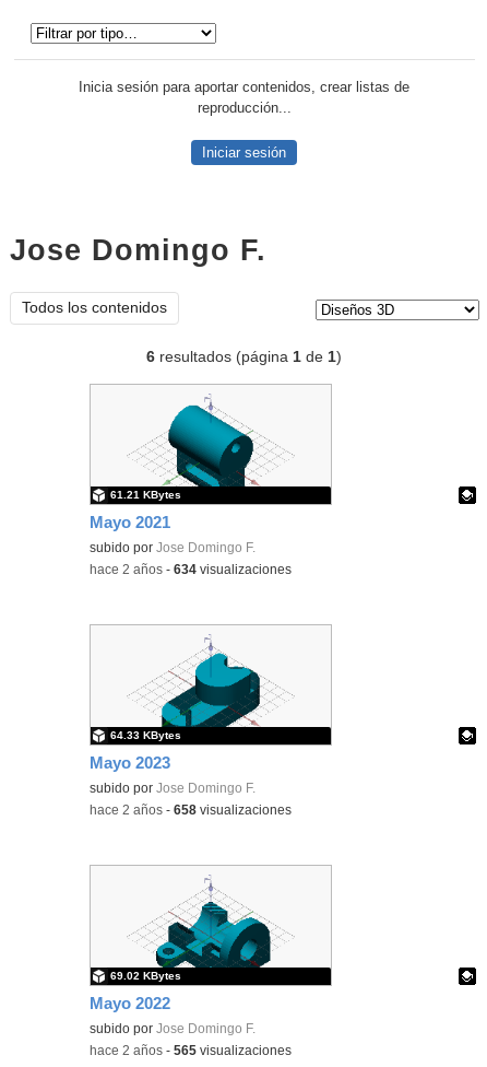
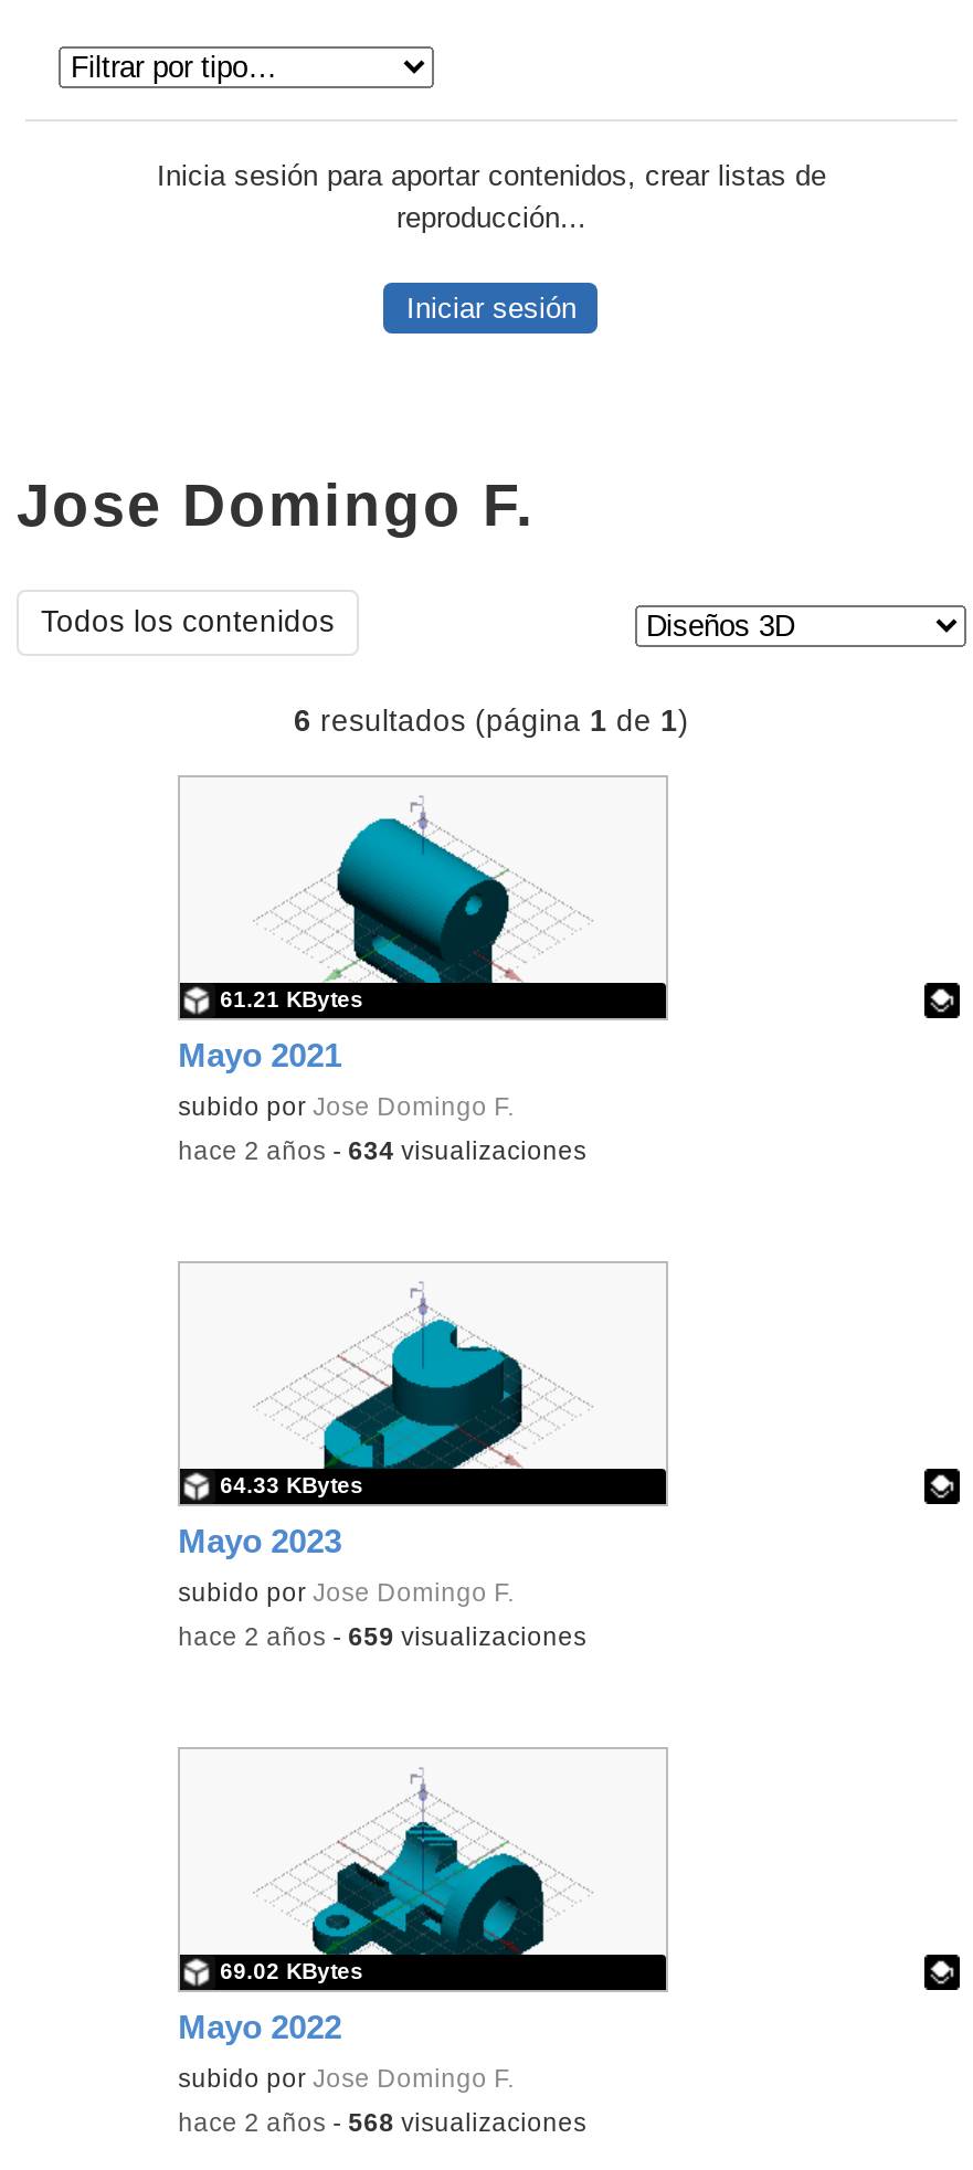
[90,803,292,817] hace 2 años - 658 visualizaciones -> [178,1623,587,1650] hace 2 años - 659 visualizaciones
[90,1044,292,1057] hace 2 años - 565 visualizaciones -> [178,2109,587,2136] hace 2 años - 568 visualizaciones

